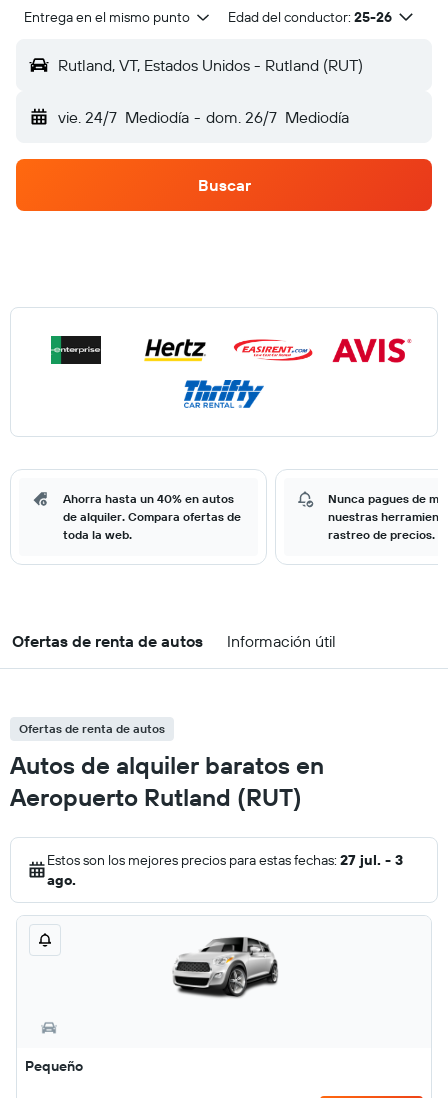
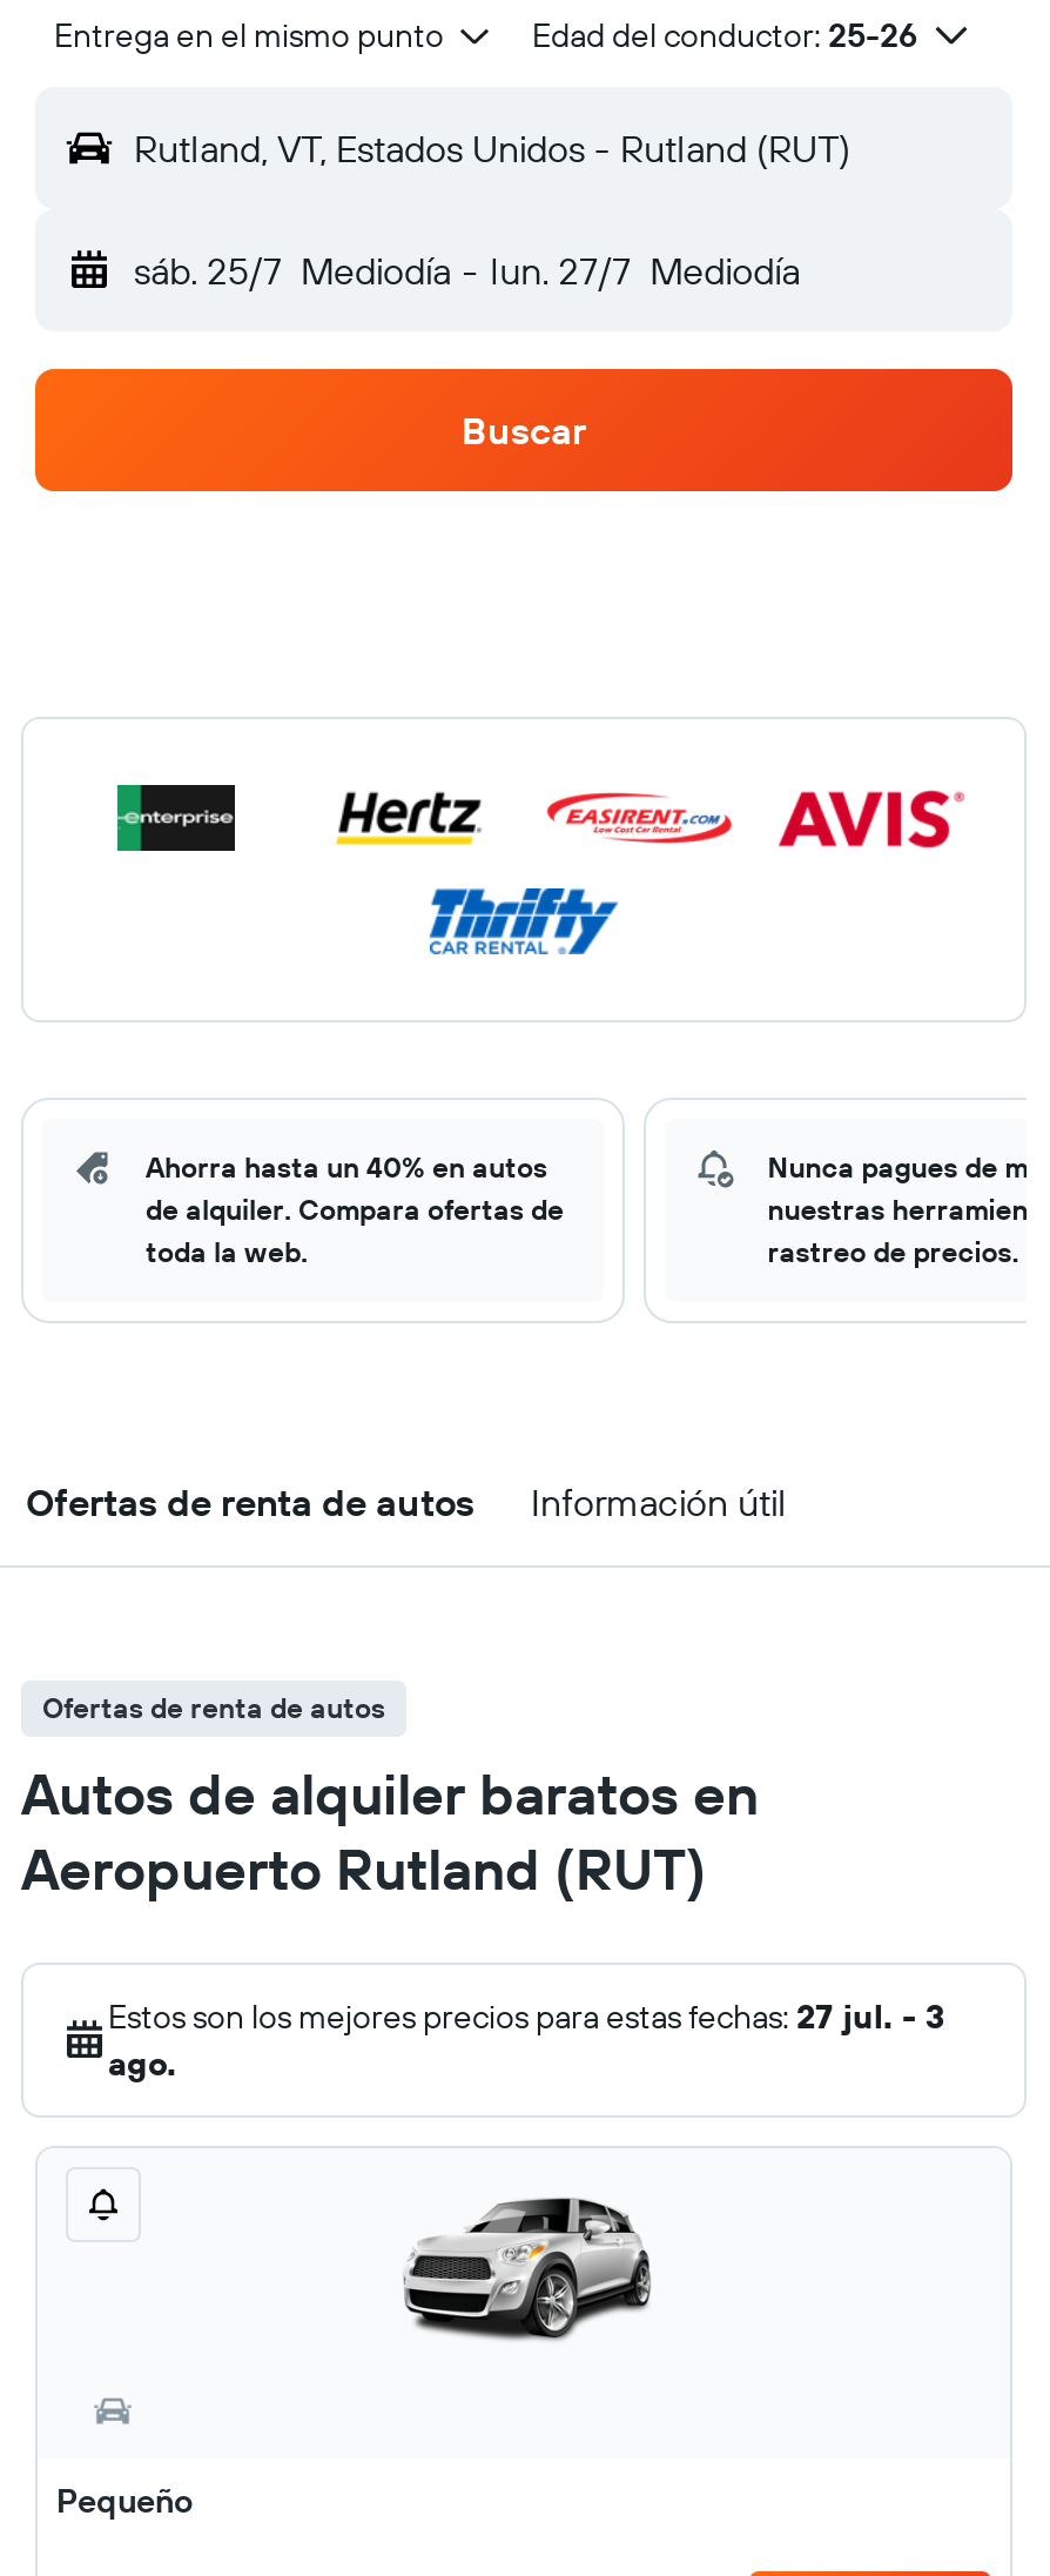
[58,107,349,127] vie. 24/7 Mediodía - dom. 26/7 Mediodía -> [134,247,800,294] sáb. 25/7 Mediodía - lun. 27/7 Mediodía

